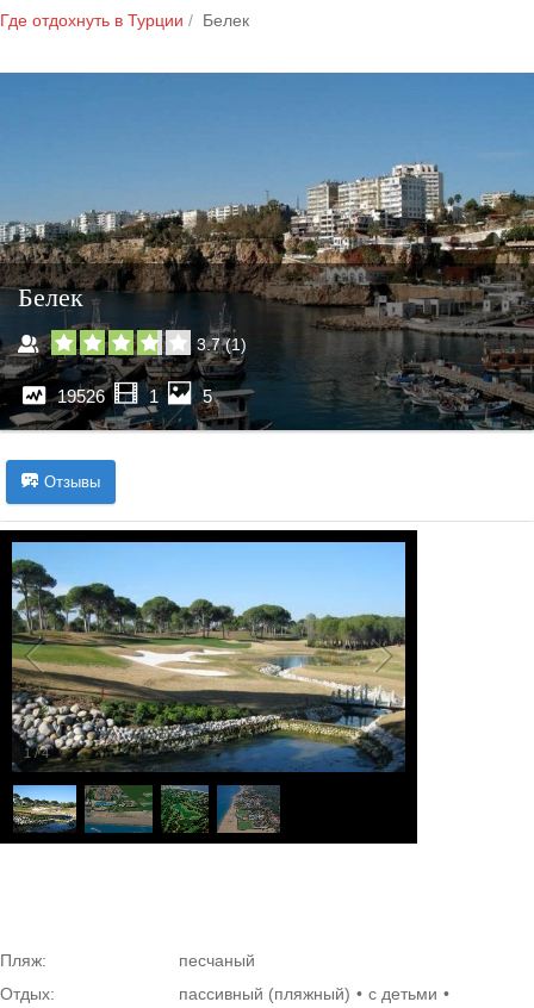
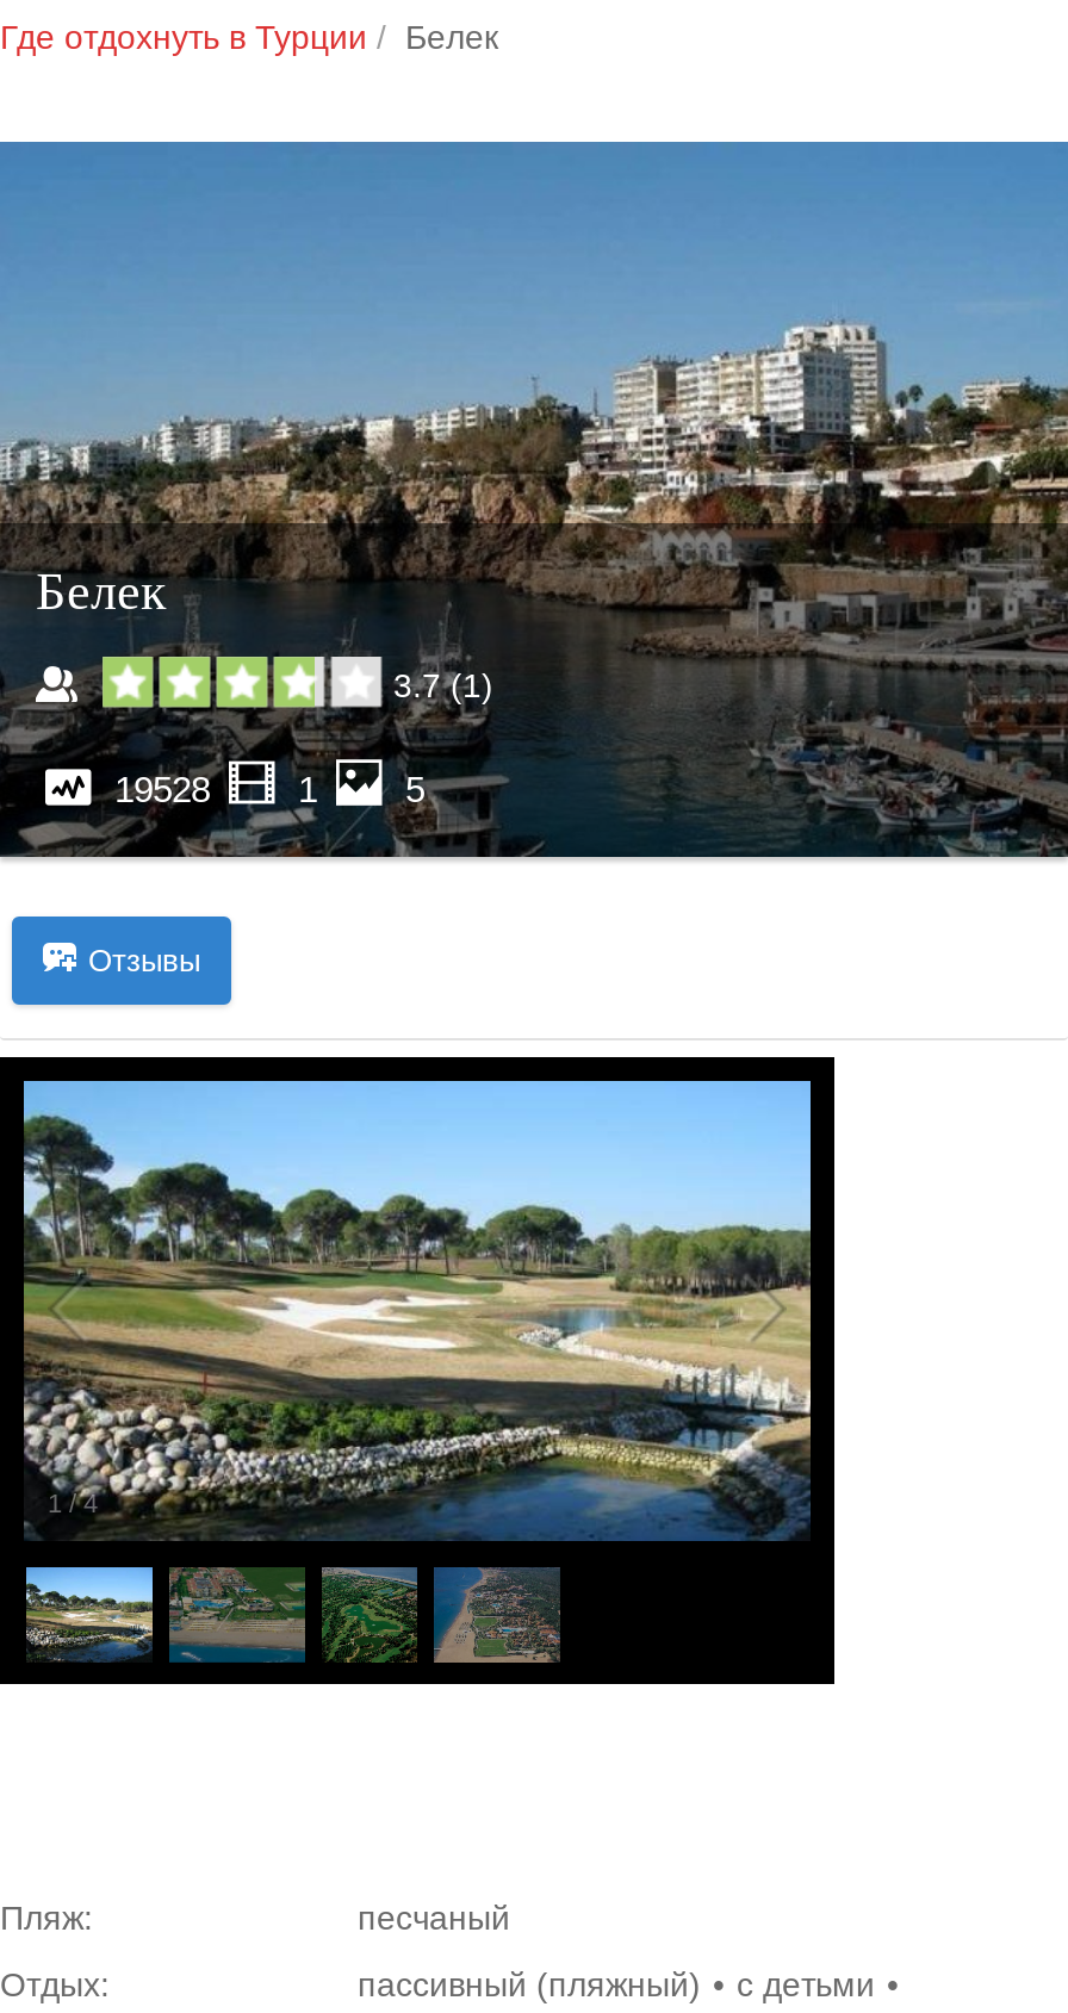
[57,386,105,406] 19526 -> [114,769,210,809] 19528

